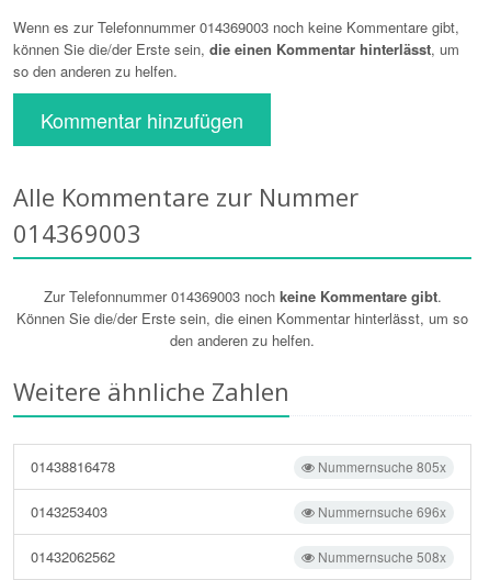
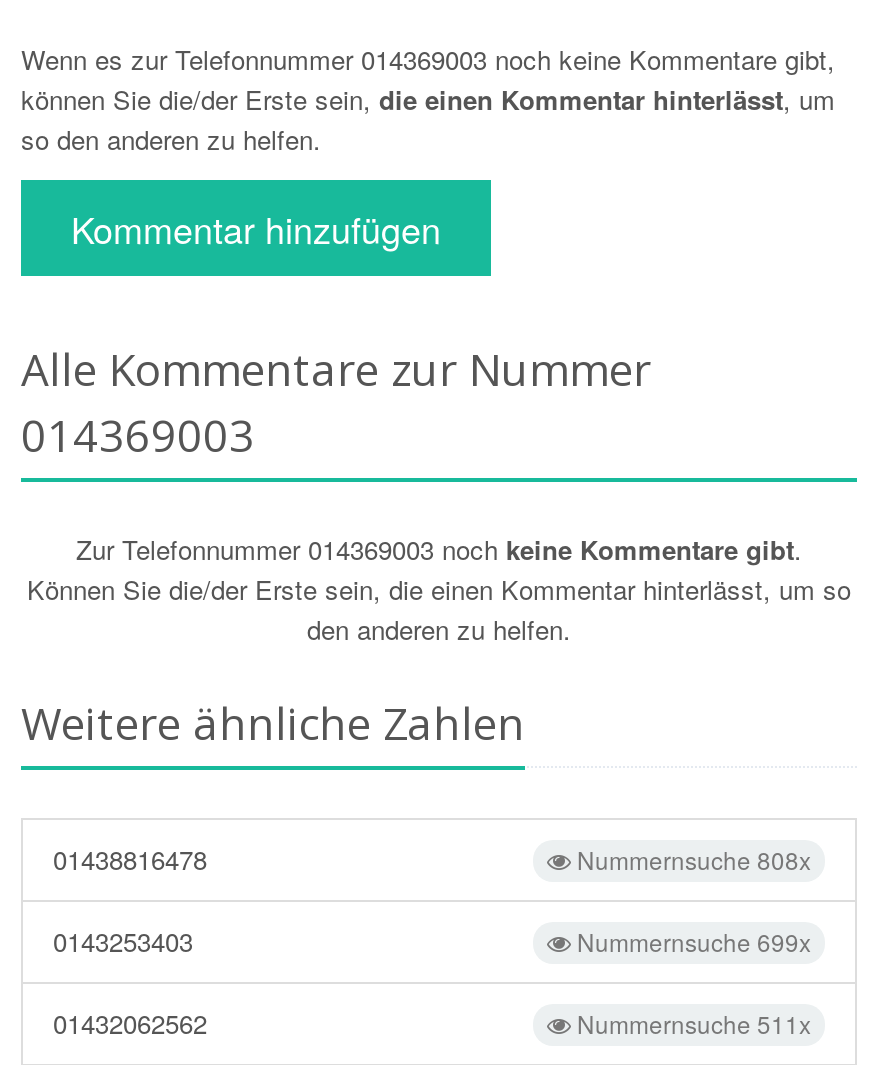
[315,457,446,476] Nummernsuche 805x -> [571,842,811,876] Nummernsuche 808x
[315,502,446,521] Nummernsuche 696x -> [571,924,811,958] Nummernsuche 699x
[315,547,446,566] Nummernsuche 508x -> [571,1006,811,1040] Nummernsuche 511x

